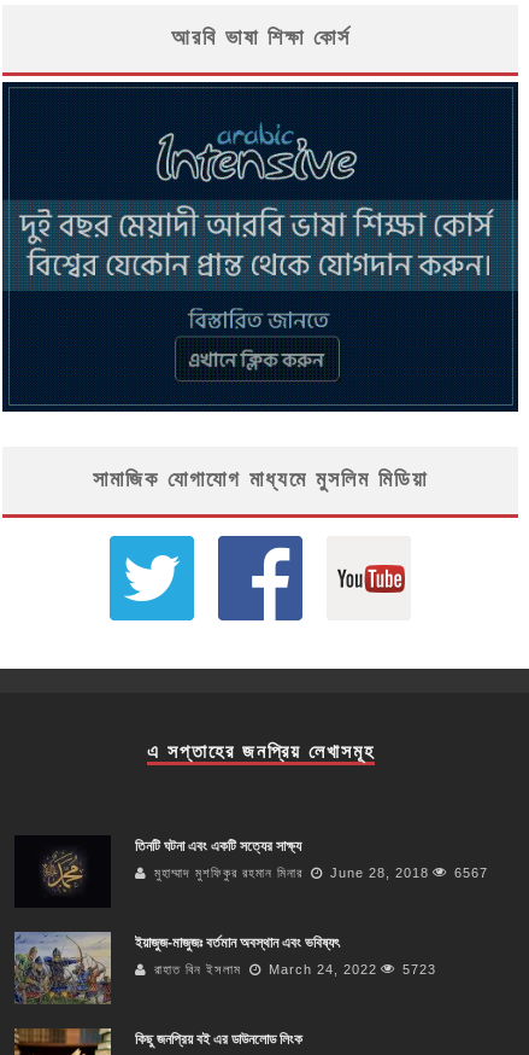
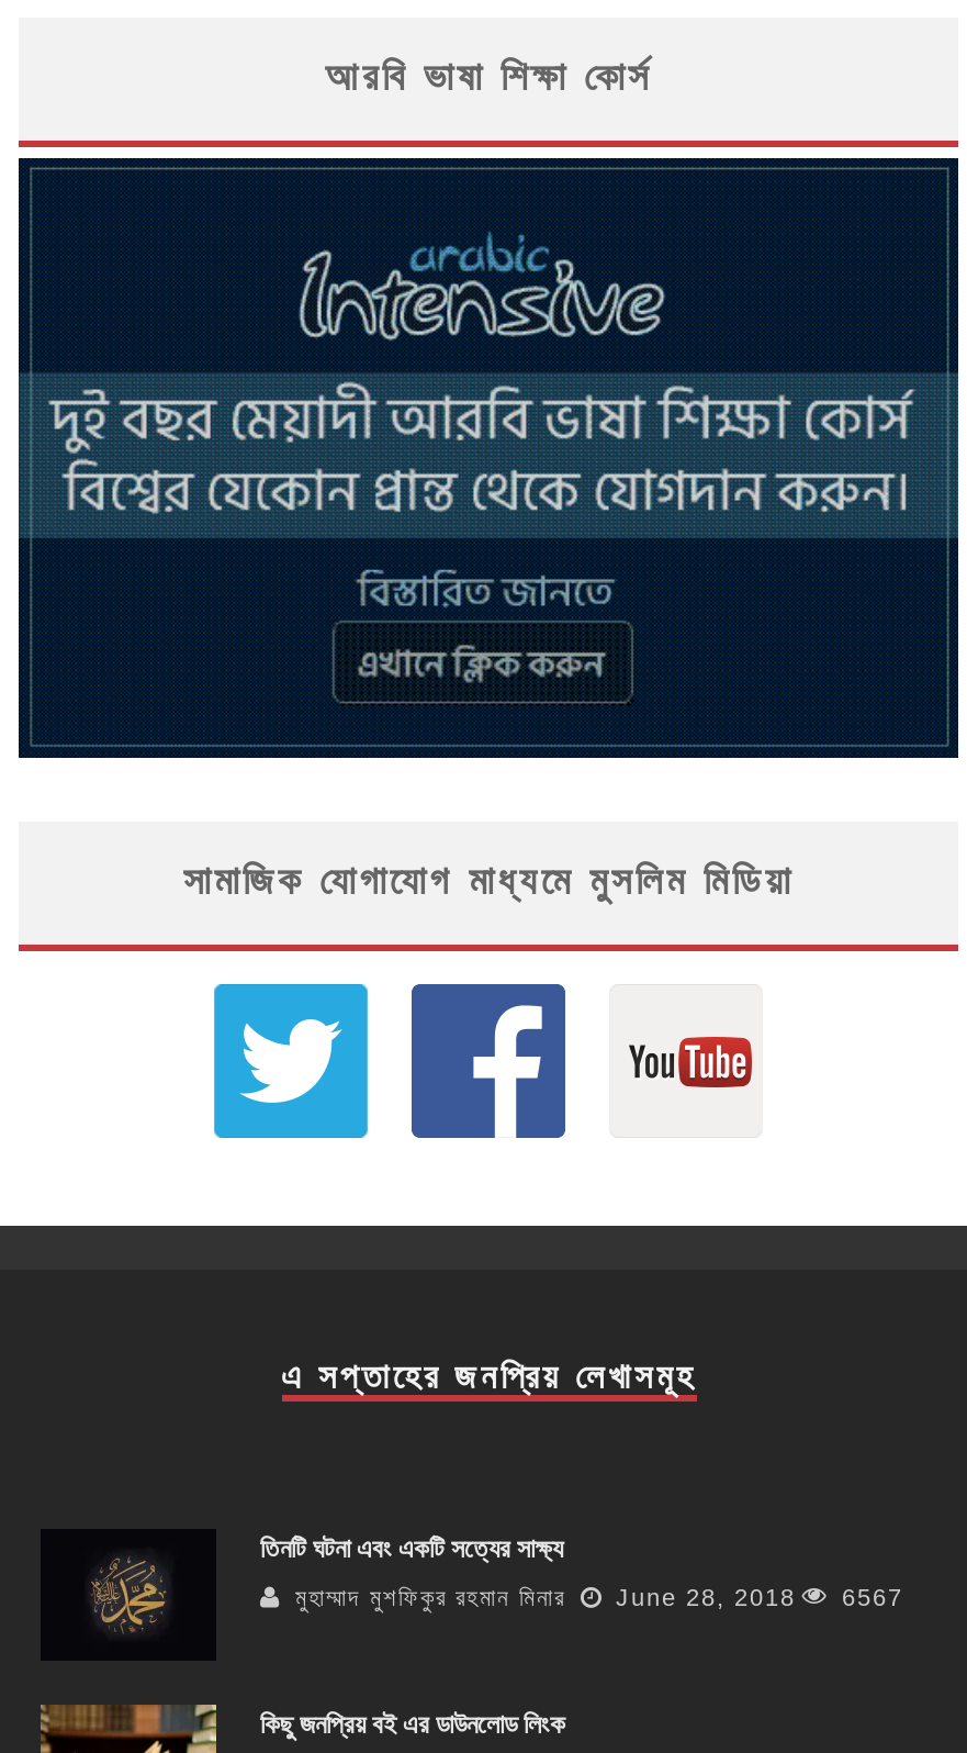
[13,931,436,1004] [image] | ইয়াজুজ-মাজুজঃ বর্তমান অবস্থান এবং ভবিষ্যৎ | রাহাত বিন ইসলাম | March 24, 2022 | 5723 -> none

